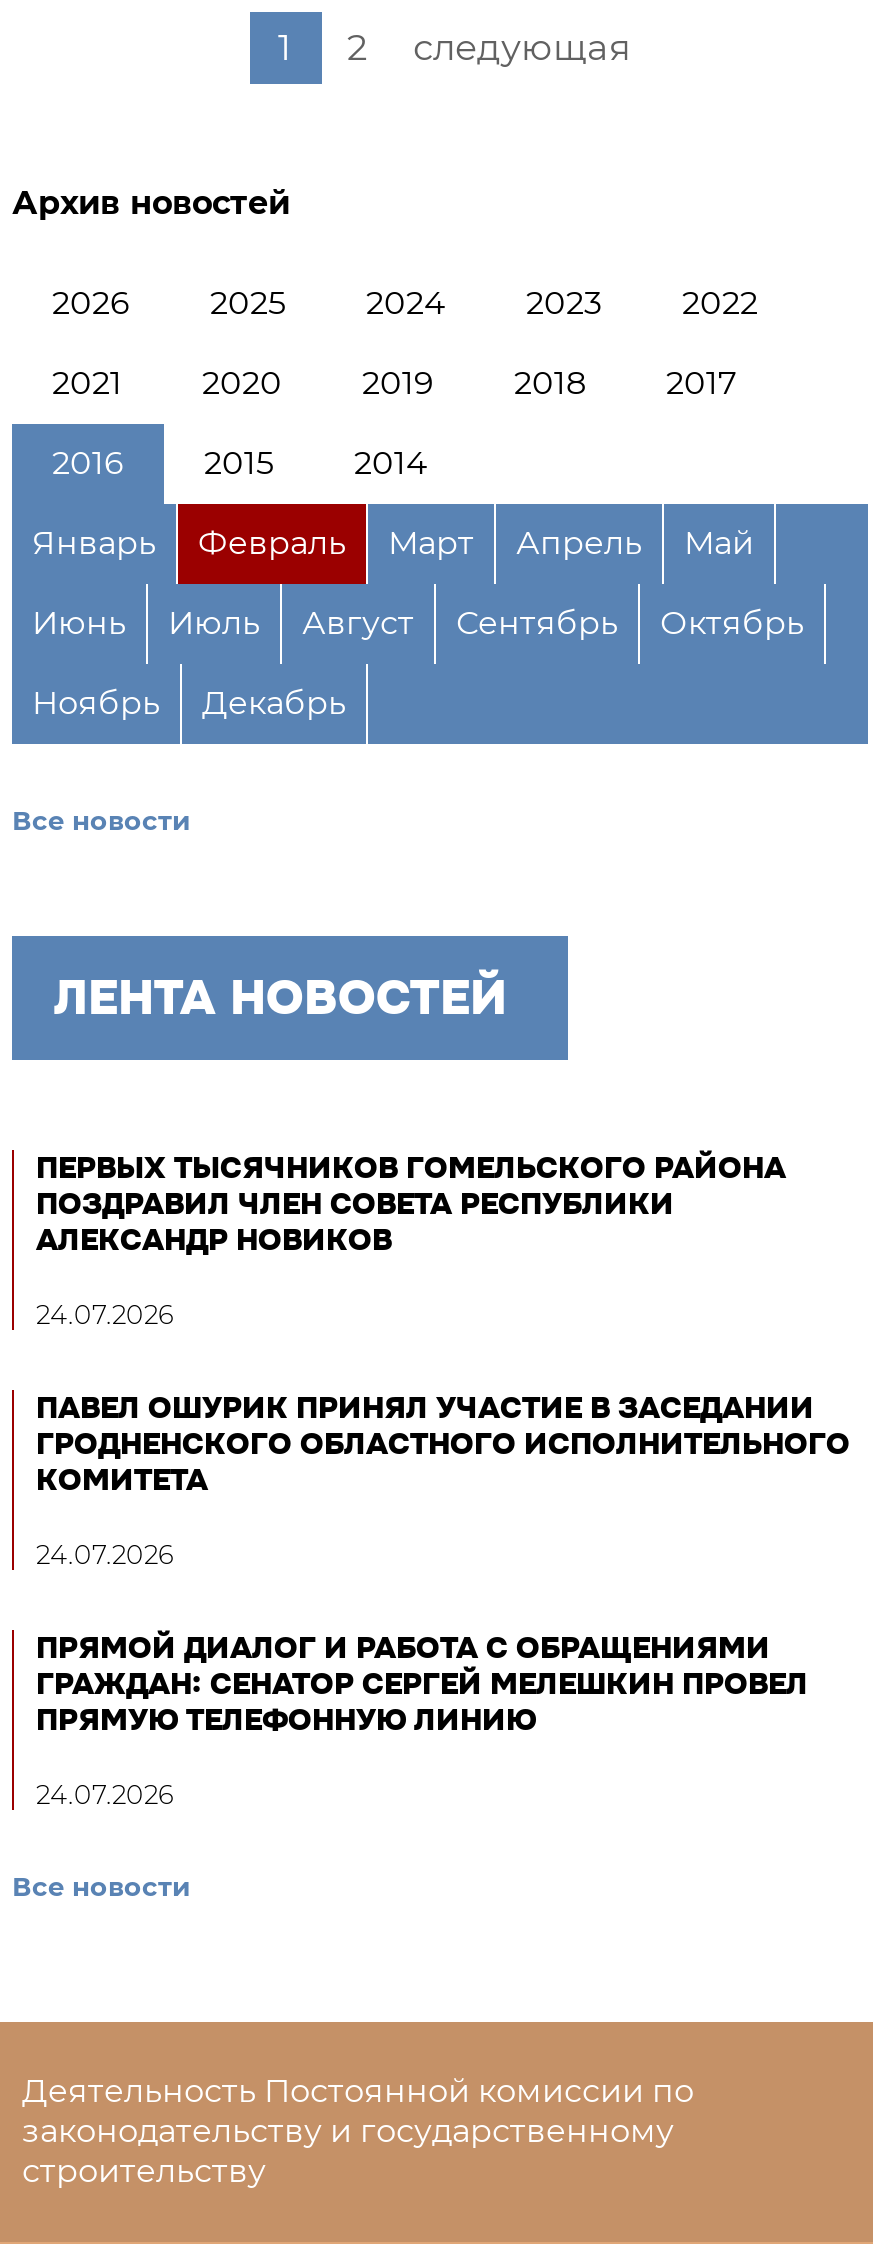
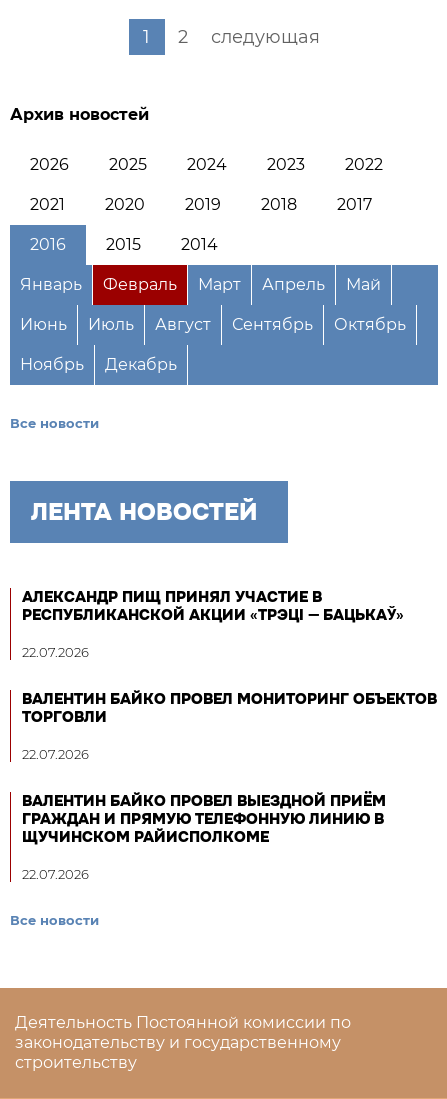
[36,1149,786,1261] ПЕРВЫХ ТЫСЯЧНИКОВ ГОМЕЛЬСКОГО РАЙОНА | ПОЗДРАВИЛ ЧЛЕН СОВЕТА РЕСПУБЛИКИ | АЛЕКСАНДР НОВИКОВ -> [22,587,404,625] АЛЕКСАНДР ПИЩ ПРИНЯЛ УЧАСТИЕ В | РЕСПУБЛИКАНСКОЙ АКЦИИ «ТРЭЦІ — БАЦЬКАЎ»
[36,1299,174,1331] 24.07.2026 -> [22,644,89,660] 22.07.2026
[36,1389,850,1501] ПАВЕЛ ОШУРИК ПРИНЯЛ УЧАСТИЕ В ЗАСЕДАНИИ | ГРОДНЕНСКОГО ОБЛАСТНОГО ИСПОЛНИТЕЛЬНОГО | КОМИТЕТА -> [22,689,437,727] ВАЛЕНТИН БАЙКО ПРОВЕЛ МОНИТОРИНГ ОБЪЕКТОВ | ТОРГОВЛИ
[36,1539,174,1571] 24.07.2026 -> [22,746,89,762] 22.07.2026
[36,1629,808,1741] ПРЯМОЙ ДИАЛОГ И РАБОТА С ОБРАЩЕНИЯМИ | ГРАЖДАН: СЕНАТОР СЕРГЕЙ МЕЛЕШКИН ПРОВЕЛ | ПРЯМУЮ ТЕЛЕФОННУЮ ЛИНИЮ -> [22,791,386,847] ВАЛЕНТИН БАЙКО ПРОВЕЛ ВЫЕЗДНОЙ ПРИЁМ | ГРАЖДАН И ПРЯМУЮ ТЕЛЕФОННУЮ ЛИНИЮ В | ЩУЧИНСКОМ РАЙИСПОЛКОМЕ
[36,1779,174,1811] 24.07.2026 -> [22,866,89,882] 22.07.2026

